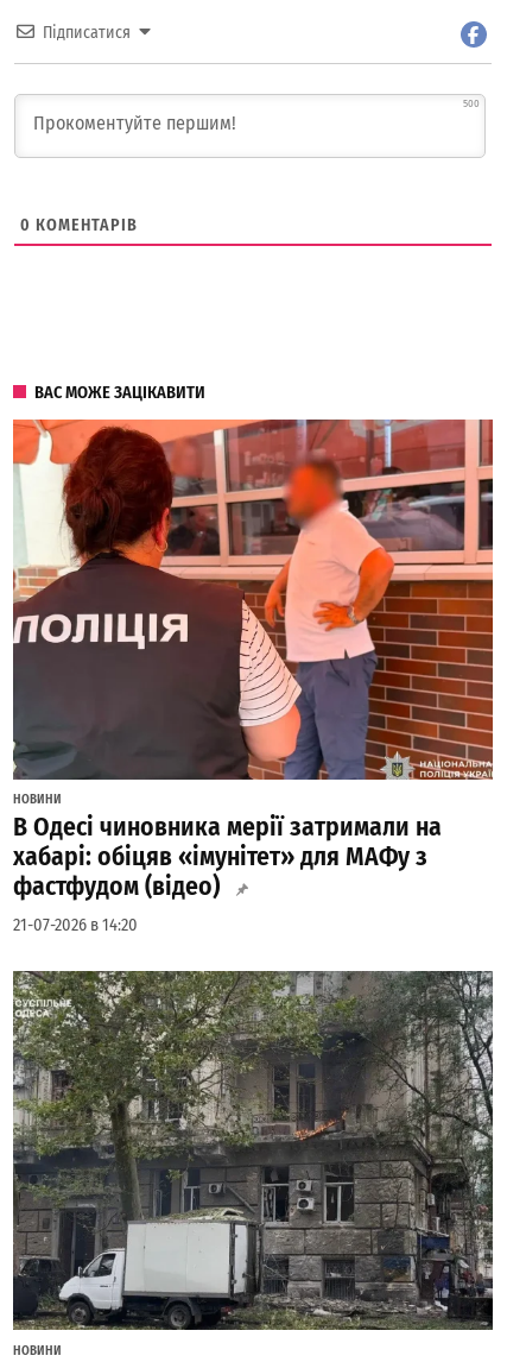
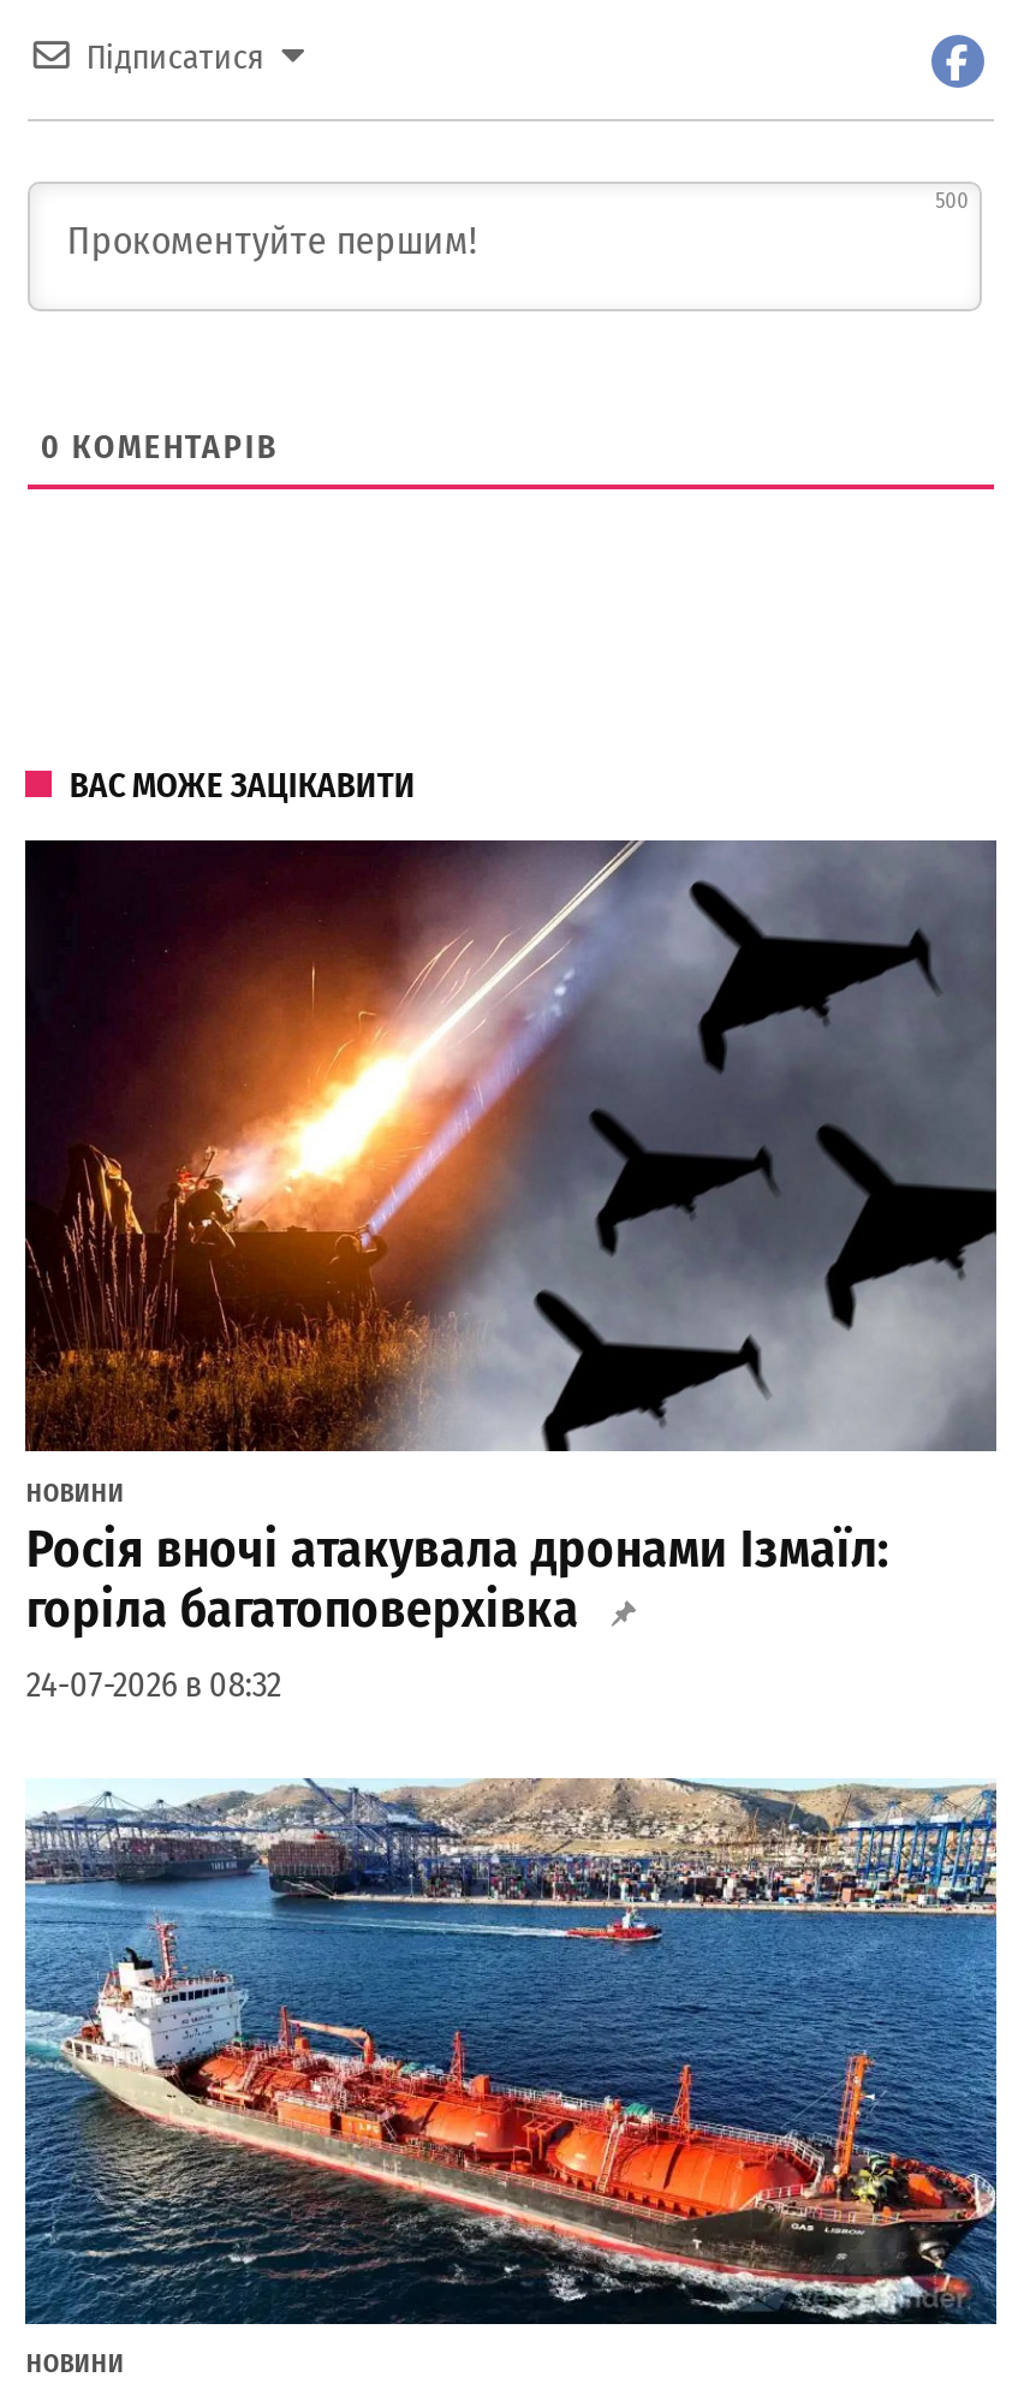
[12,418,494,935] [image] | В Одесі чиновника мерії затримали на | хабарі: обіцяв «імунітет» для МАФу з | фастфудом (відео) | 21-07-2026 в 14:20 -> [23,838,999,1707] [image] | Росія вночі атакувала дронами Ізмаїл: | горіла багатоповерхівка | 24-07-2026 в 08:32
[12,970,494,1331] [image] -> [25,1776,999,2326] [image]

